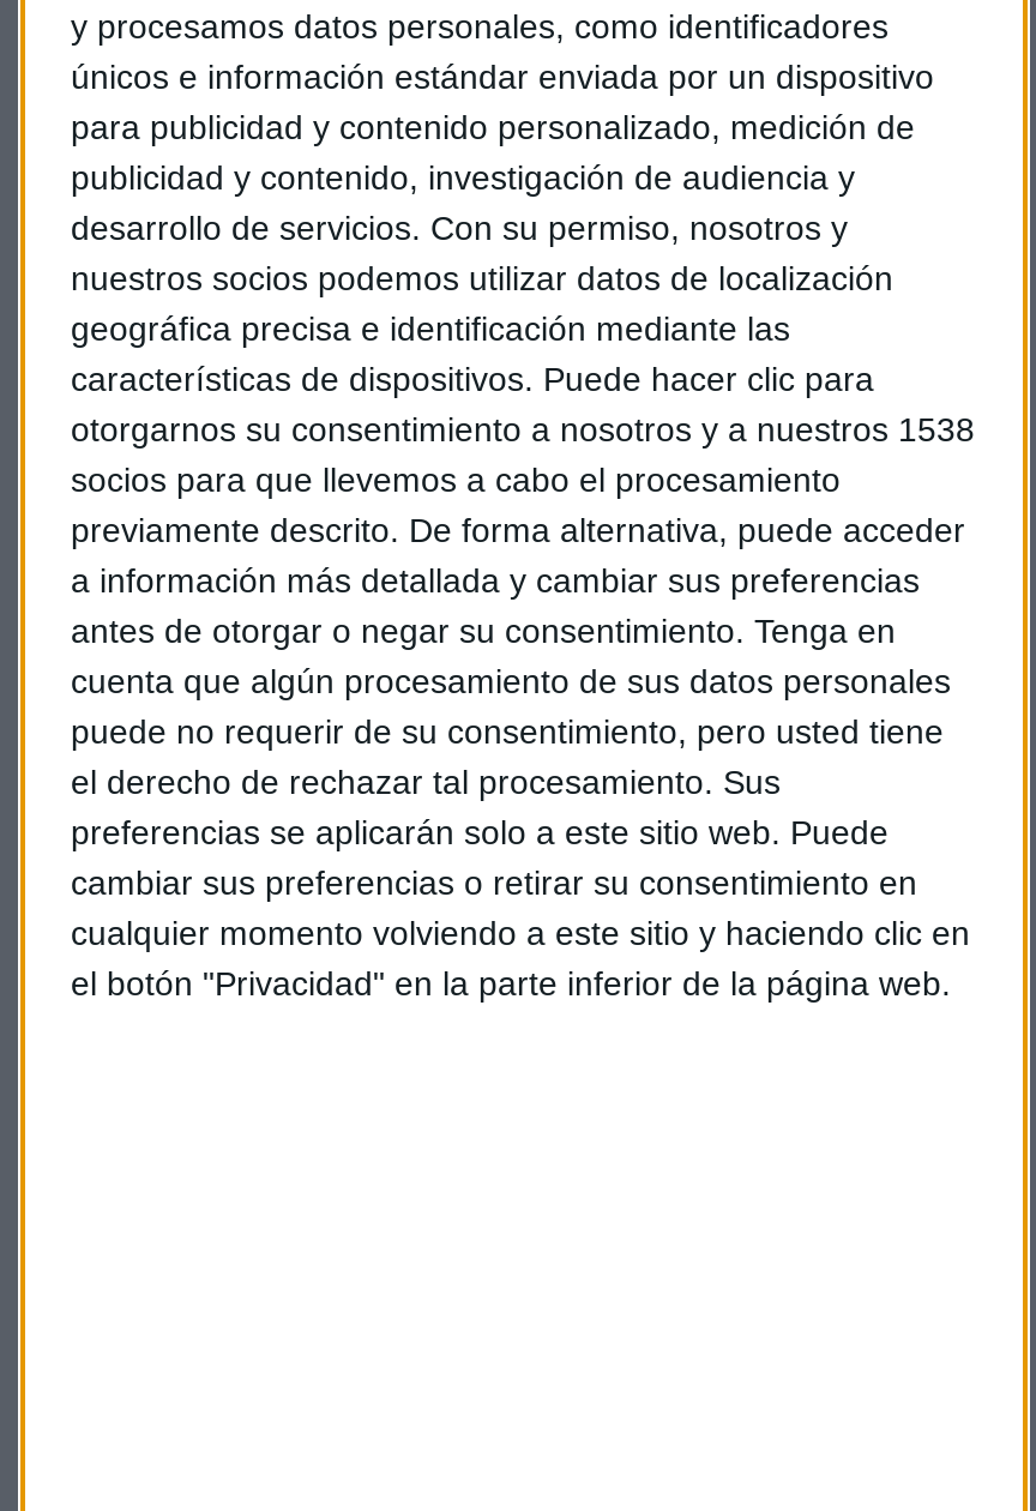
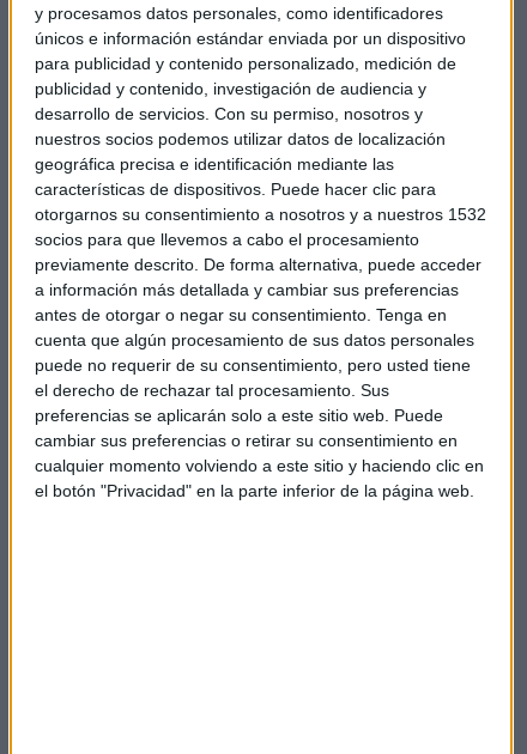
[71,410,975,449] otorgarnos su consentimiento a nosotros y a nuestros 1538 -> [35,205,486,224] otorgarnos su consentimiento a nosotros y a nuestros 1532

